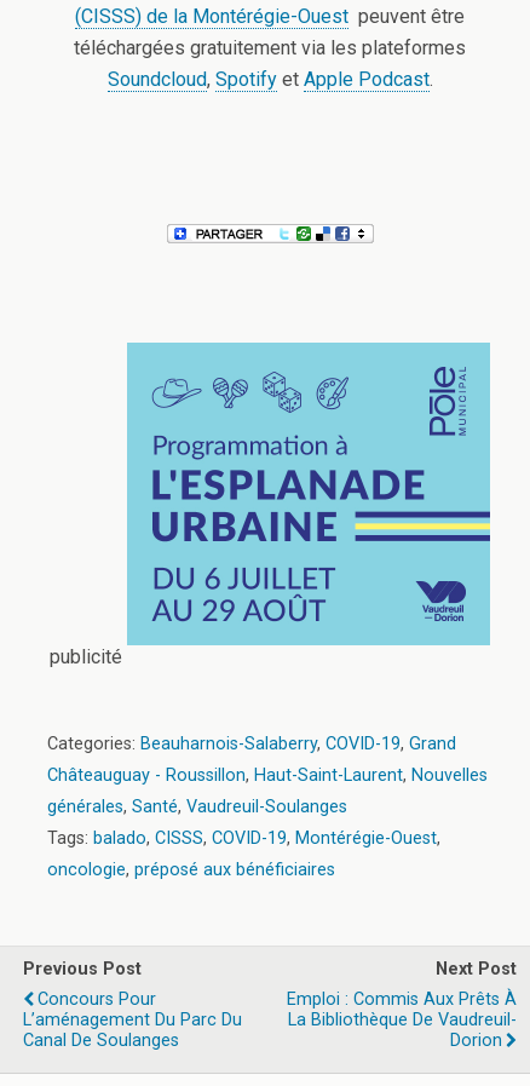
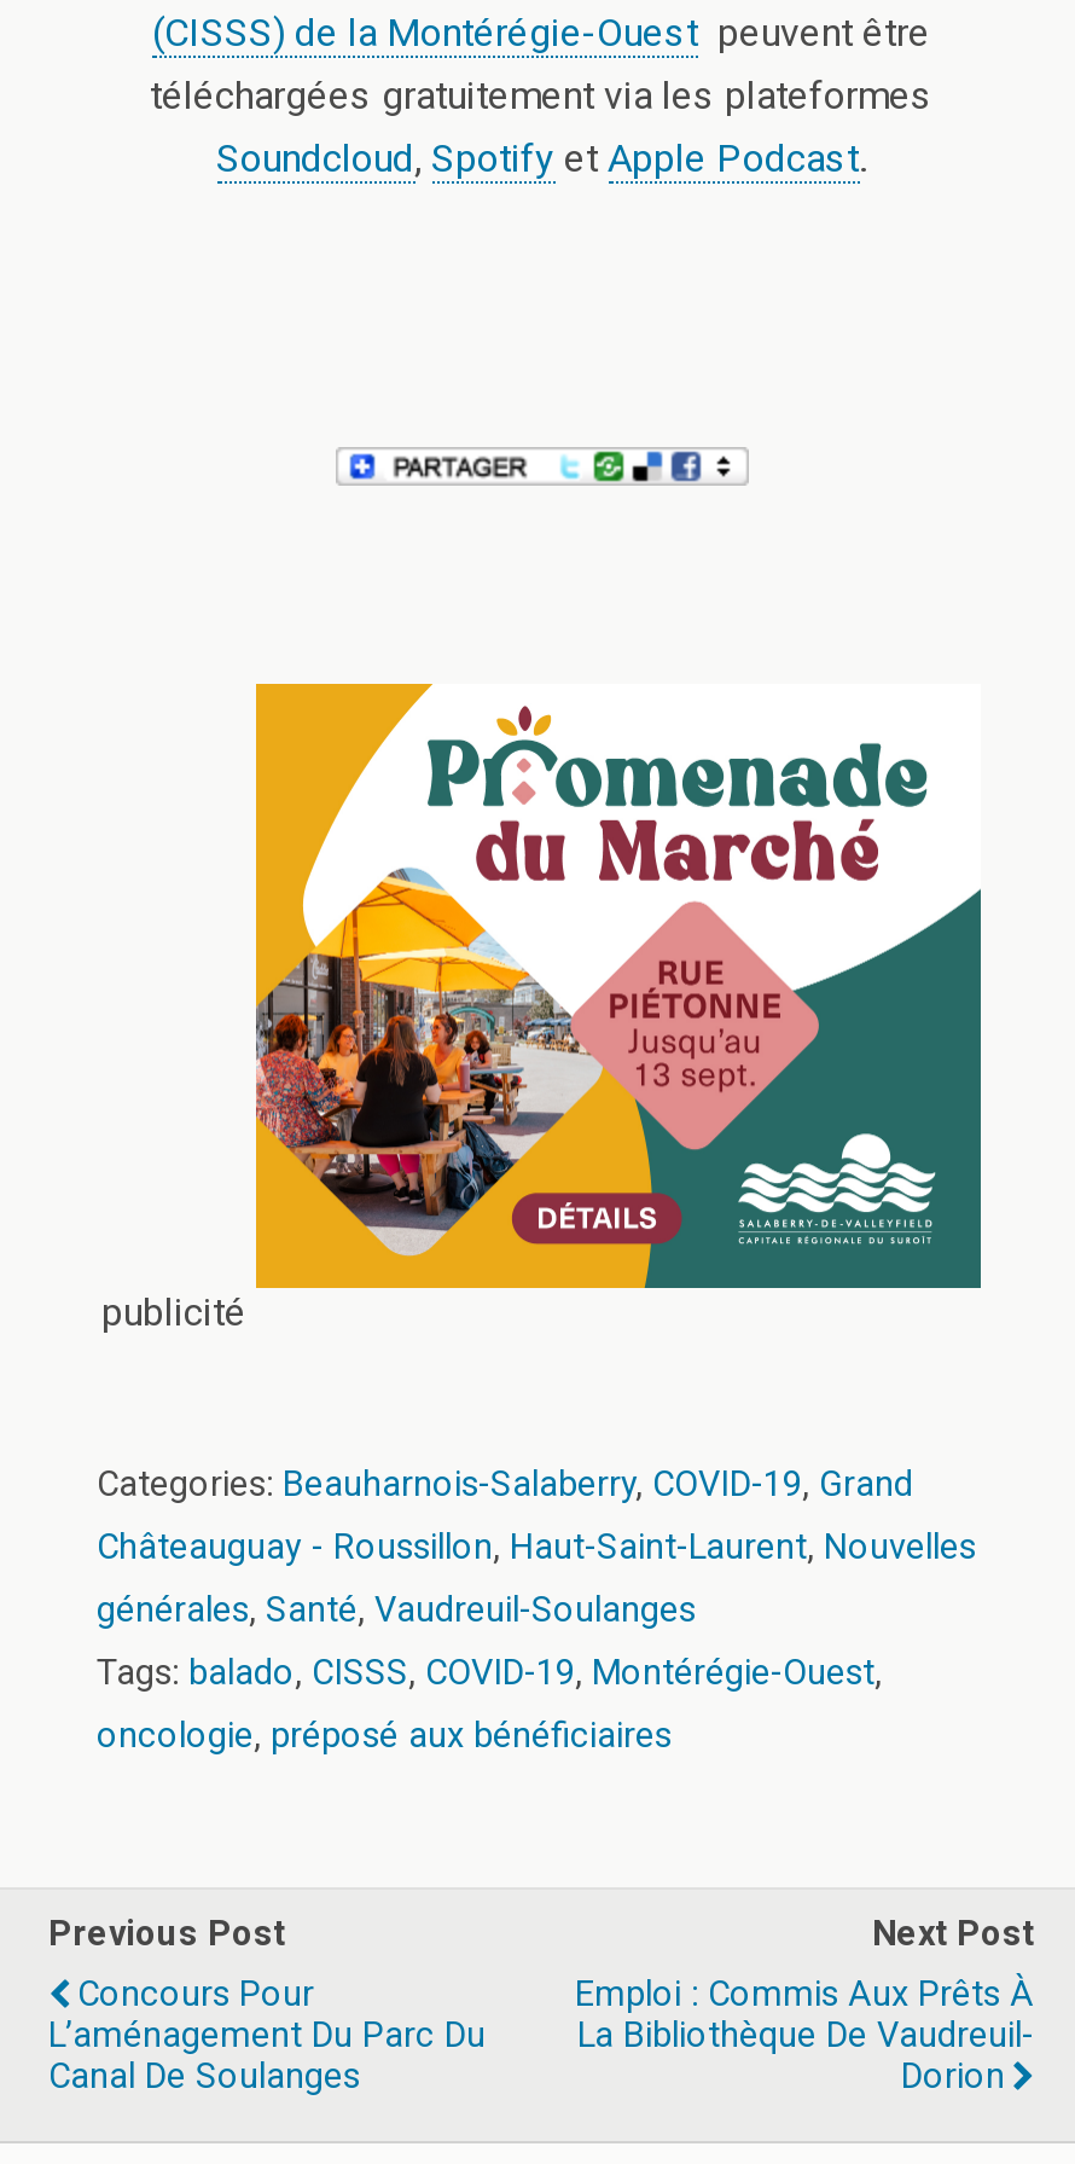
[126,341,491,647] [image] -> [254,681,983,1293] [image]

